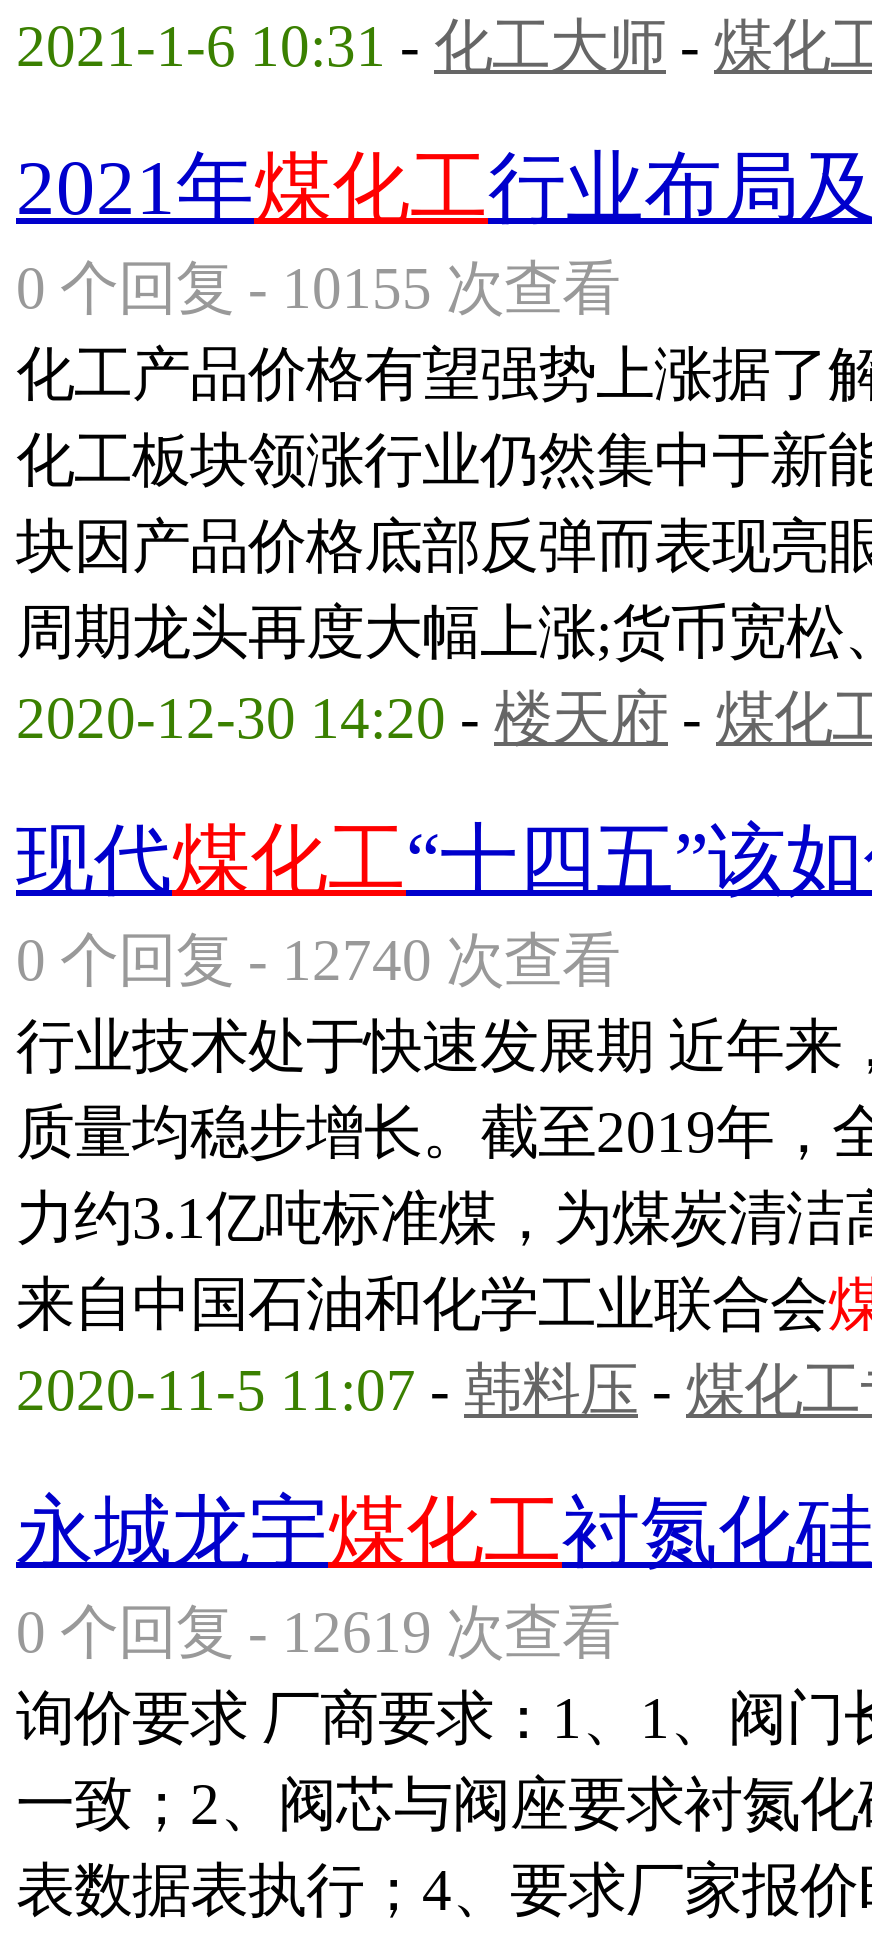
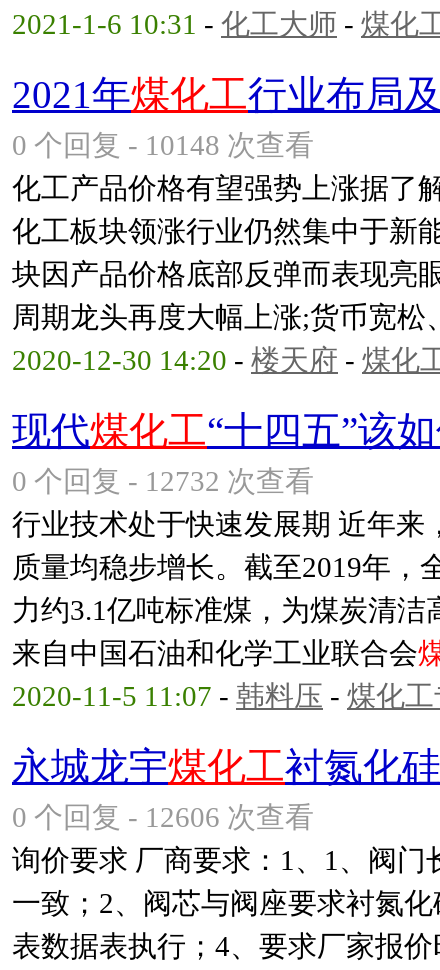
[16,256,620,320] 0 个回复 - 10155 次查看 -> [12,129,314,161] 0 个回复 - 10148 次查看
[16,928,620,992] 0 个回复 - 12740 次查看 -> [12,465,314,497] 0 个回复 - 12732 次查看
[16,1600,620,1664] 0 个回复 - 12619 次查看 -> [12,801,314,833] 0 个回复 - 12606 次查看

